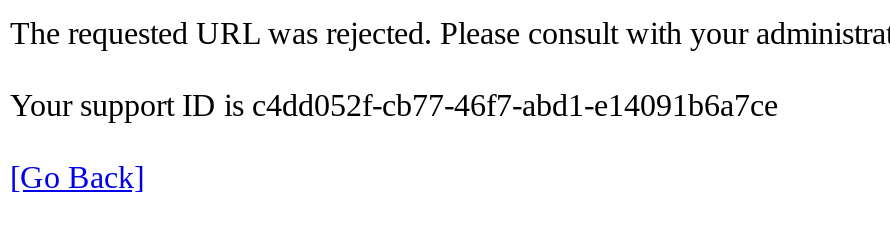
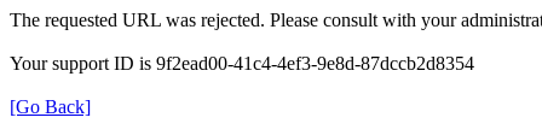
[10,88,778,122] Your support ID is c4dd052f-cb77-46f7-abd1-e14091b6a7ce -> [10,53,474,74] Your support ID is 9f2ead00-41c4-4ef3-9e8d-87dccb2d8354

